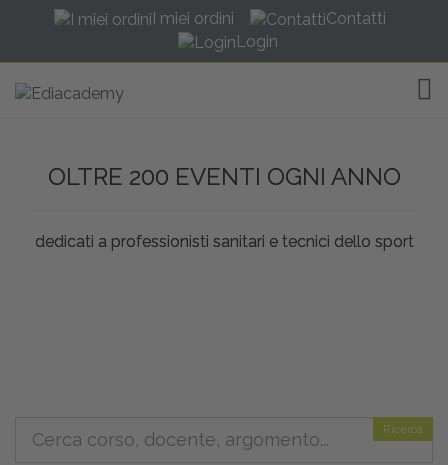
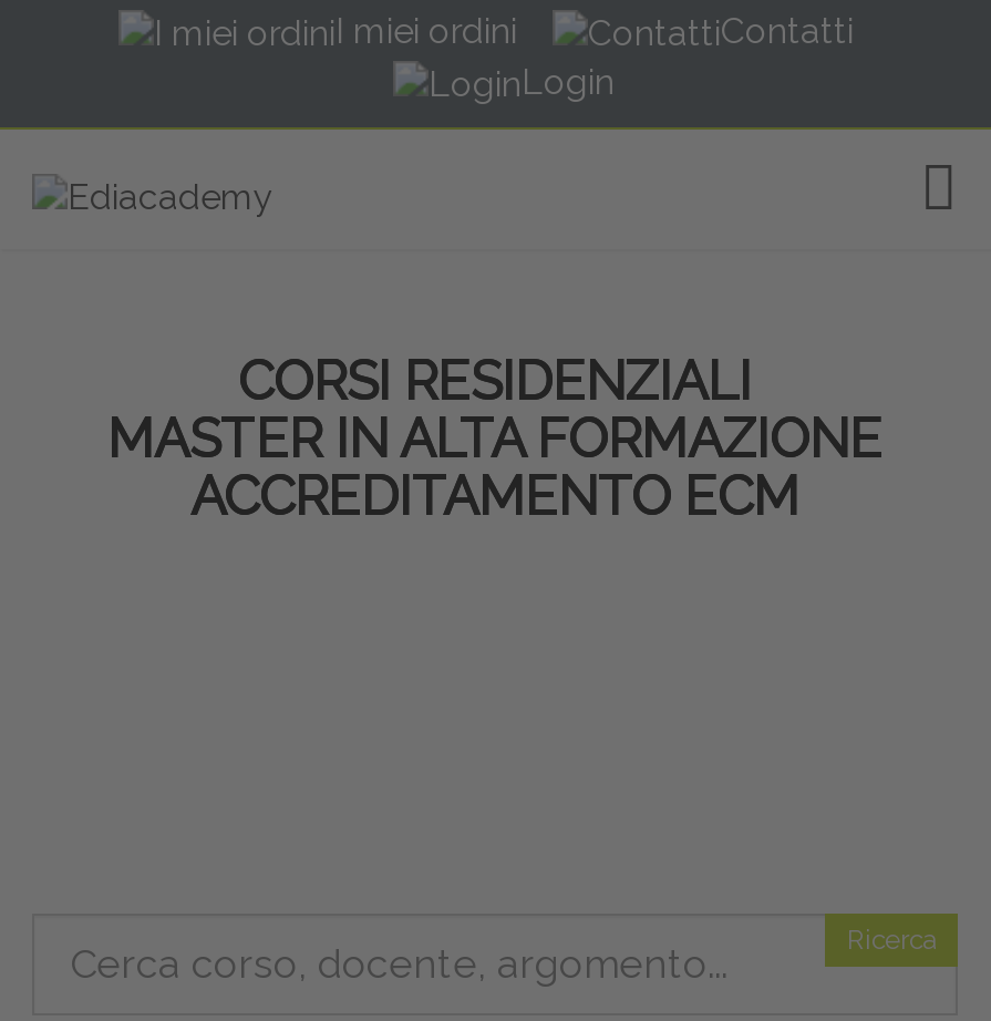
[34,162,413,251] OLTRE 200 EVENTI OGNI ANNO | dedicati a professionisti sanitari e tecnici dello sport -> [107,348,882,527] CORSI RESIDENZIALI | MASTER IN ALTA FORMAZIONE | ACCREDITAMENTO ECM

